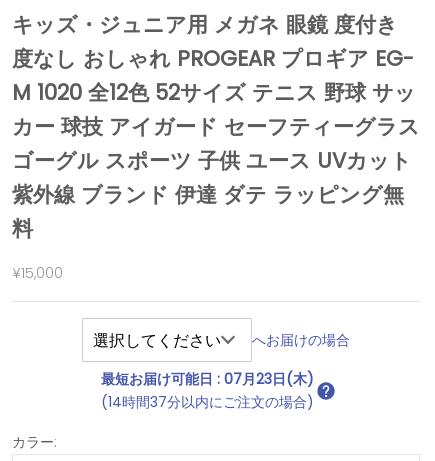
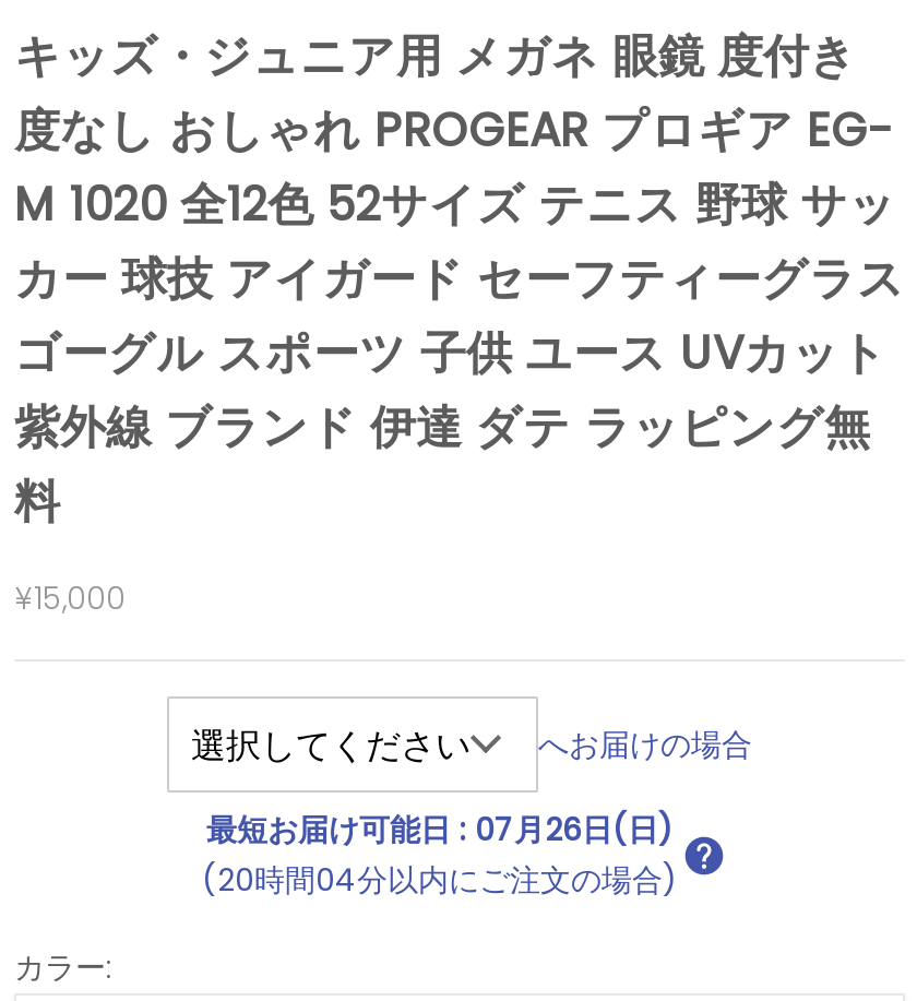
[100,369,313,389] 最短お届け可能日: 07月23日(木) -> [206,808,674,852] 最短お届け可能日: 07月26日(日)
[100,392,313,412] (14時間37分以内にご注文の場合) -> [202,858,678,902] (20時間04分以内にご注文の場合)

